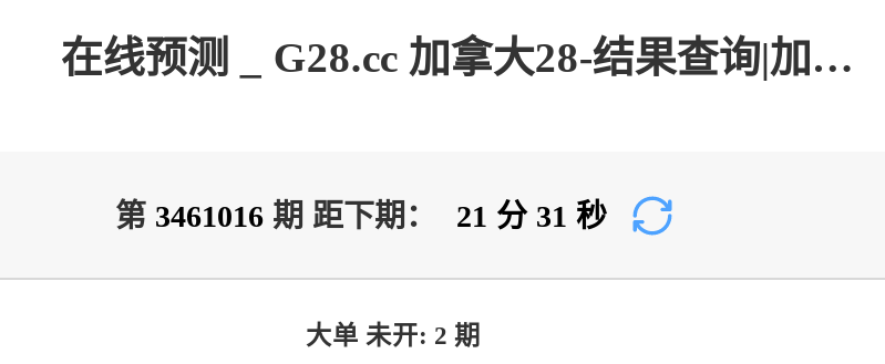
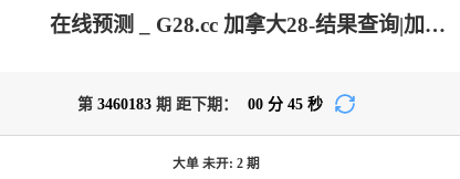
[115,200,607,233] 第3461016期 距下期： 21分 31秒 -> [77,96,322,113] 第3460183期 距下期： 00分 45秒

